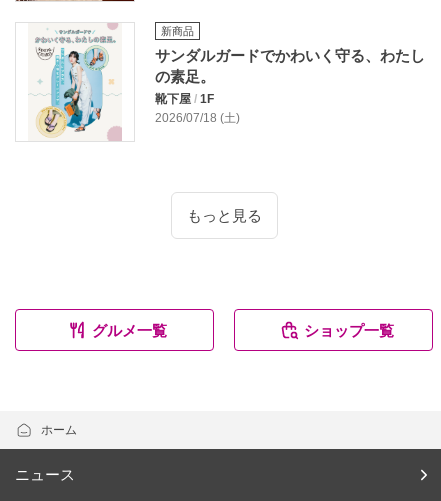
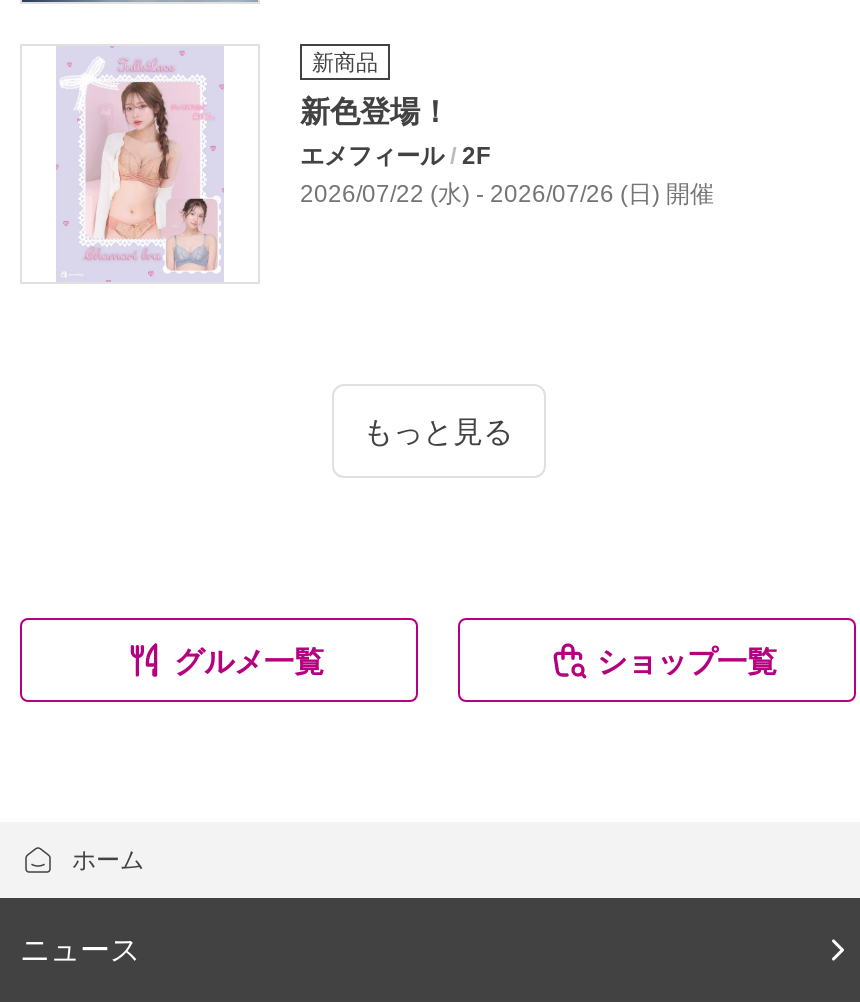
[34,23,425,141] [image] | サンダルガードでかわいく守る、わたし | の素足。 | 靴下屋 / 1F | 2026/07/18 (土) -> [56,46,714,282] [image] | 新色登場！ | エメフィール / 2F | 2026/07/22 (水) - 2026/07/26 (日) 開催

